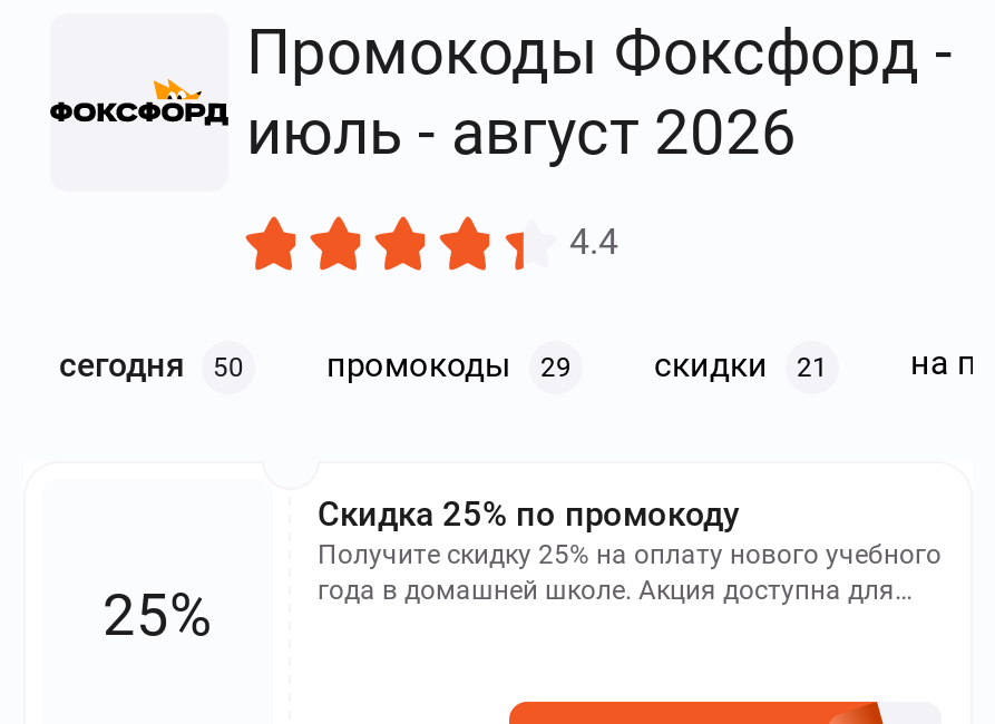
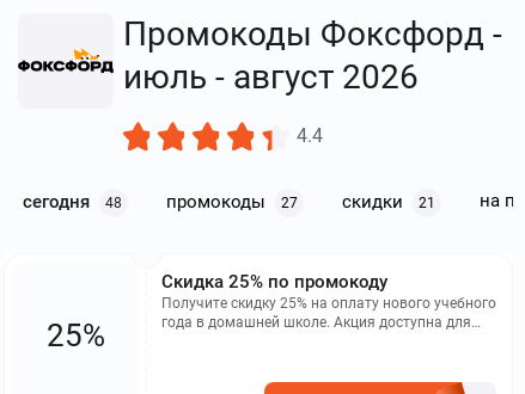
[59,345,244,385] сегодня 50 -> [23,191,122,213] сегодня 48
[326,345,572,385] промокоды 29 -> [166,191,298,213] промокоды 27

